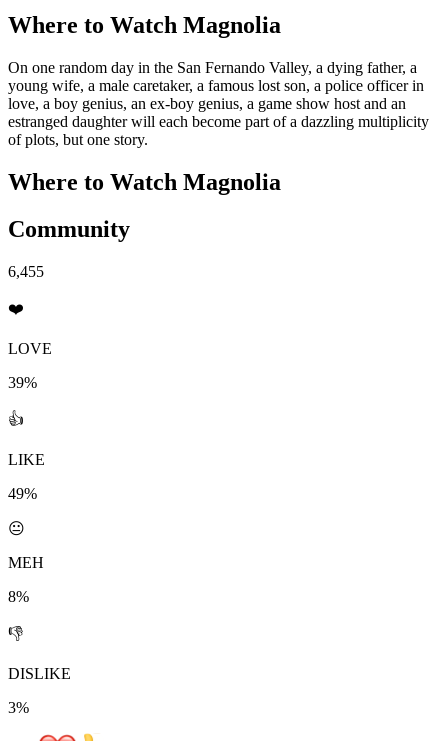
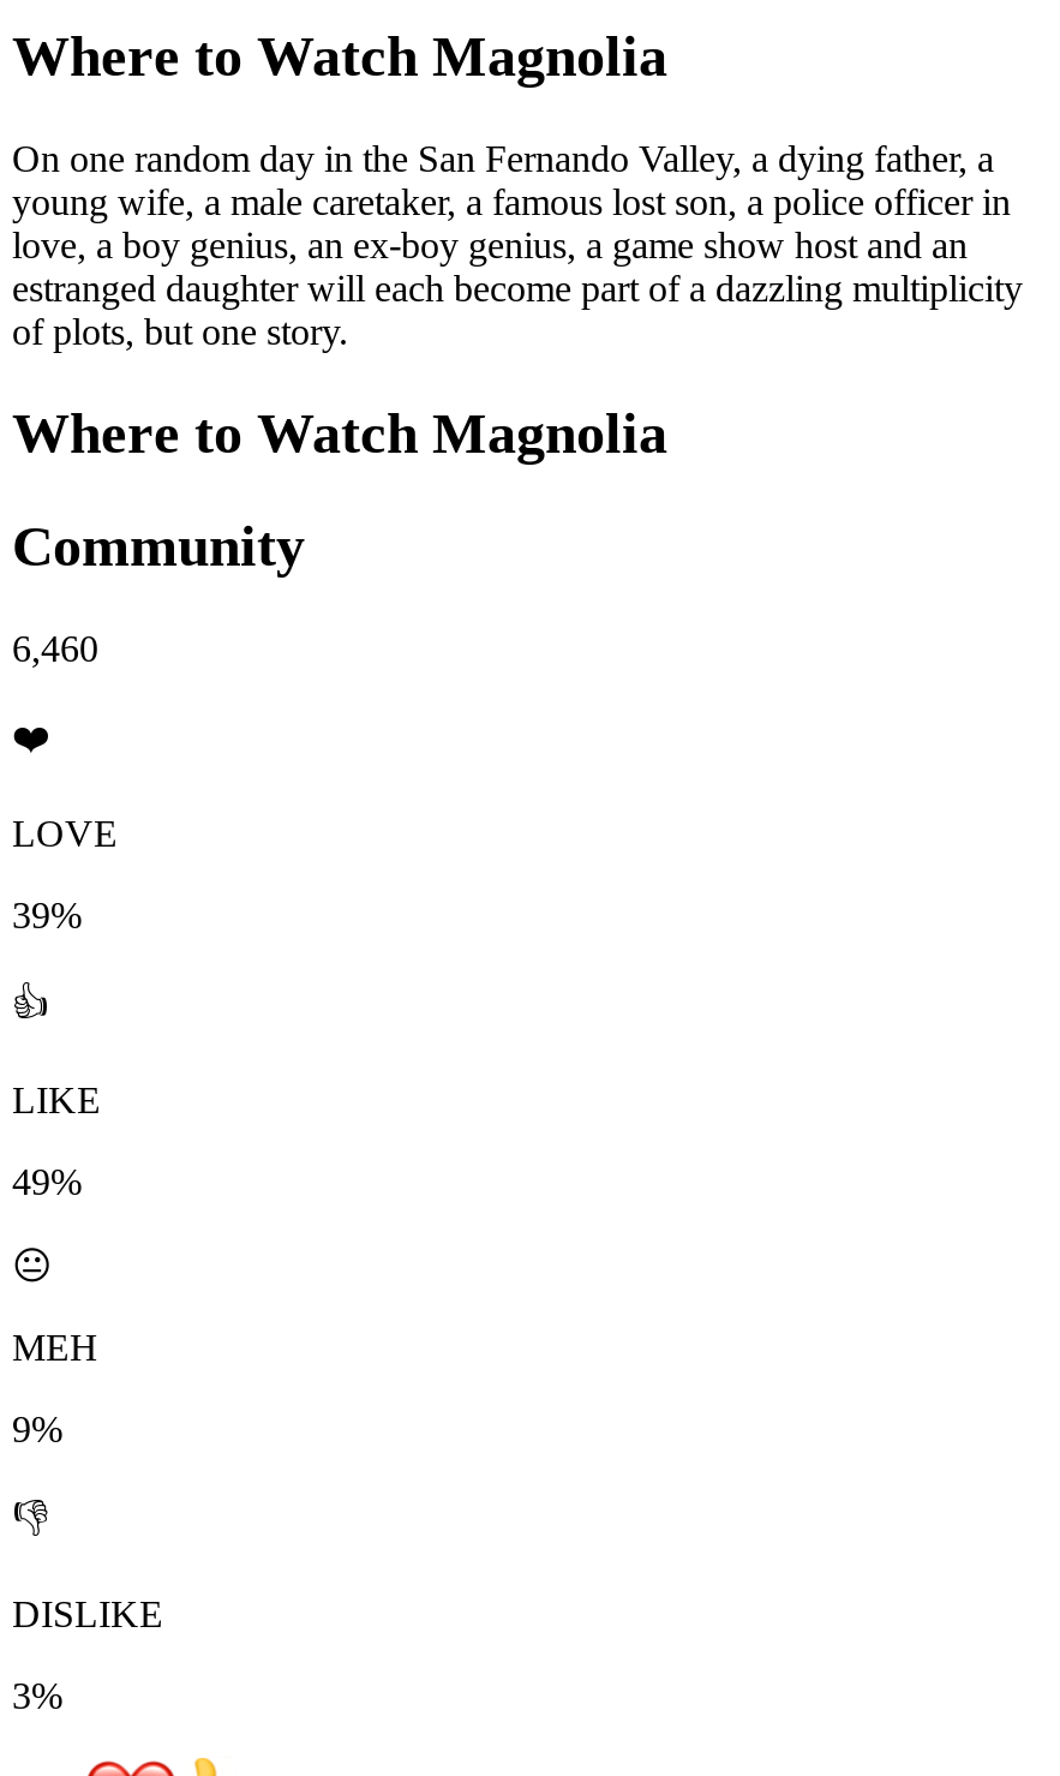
[8,263,44,280] 6,455 -> [12,628,98,669] 6,460
[8,588,29,605] 8% -> [12,1409,62,1450] 9%

